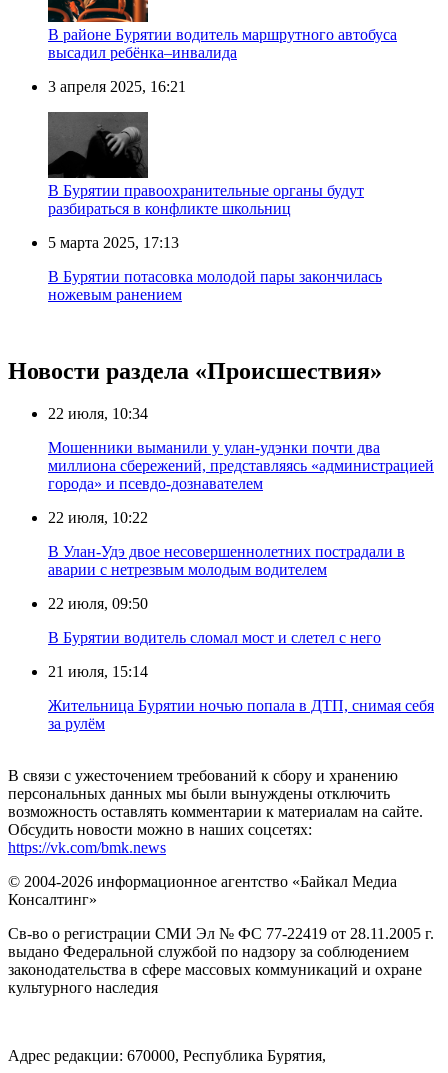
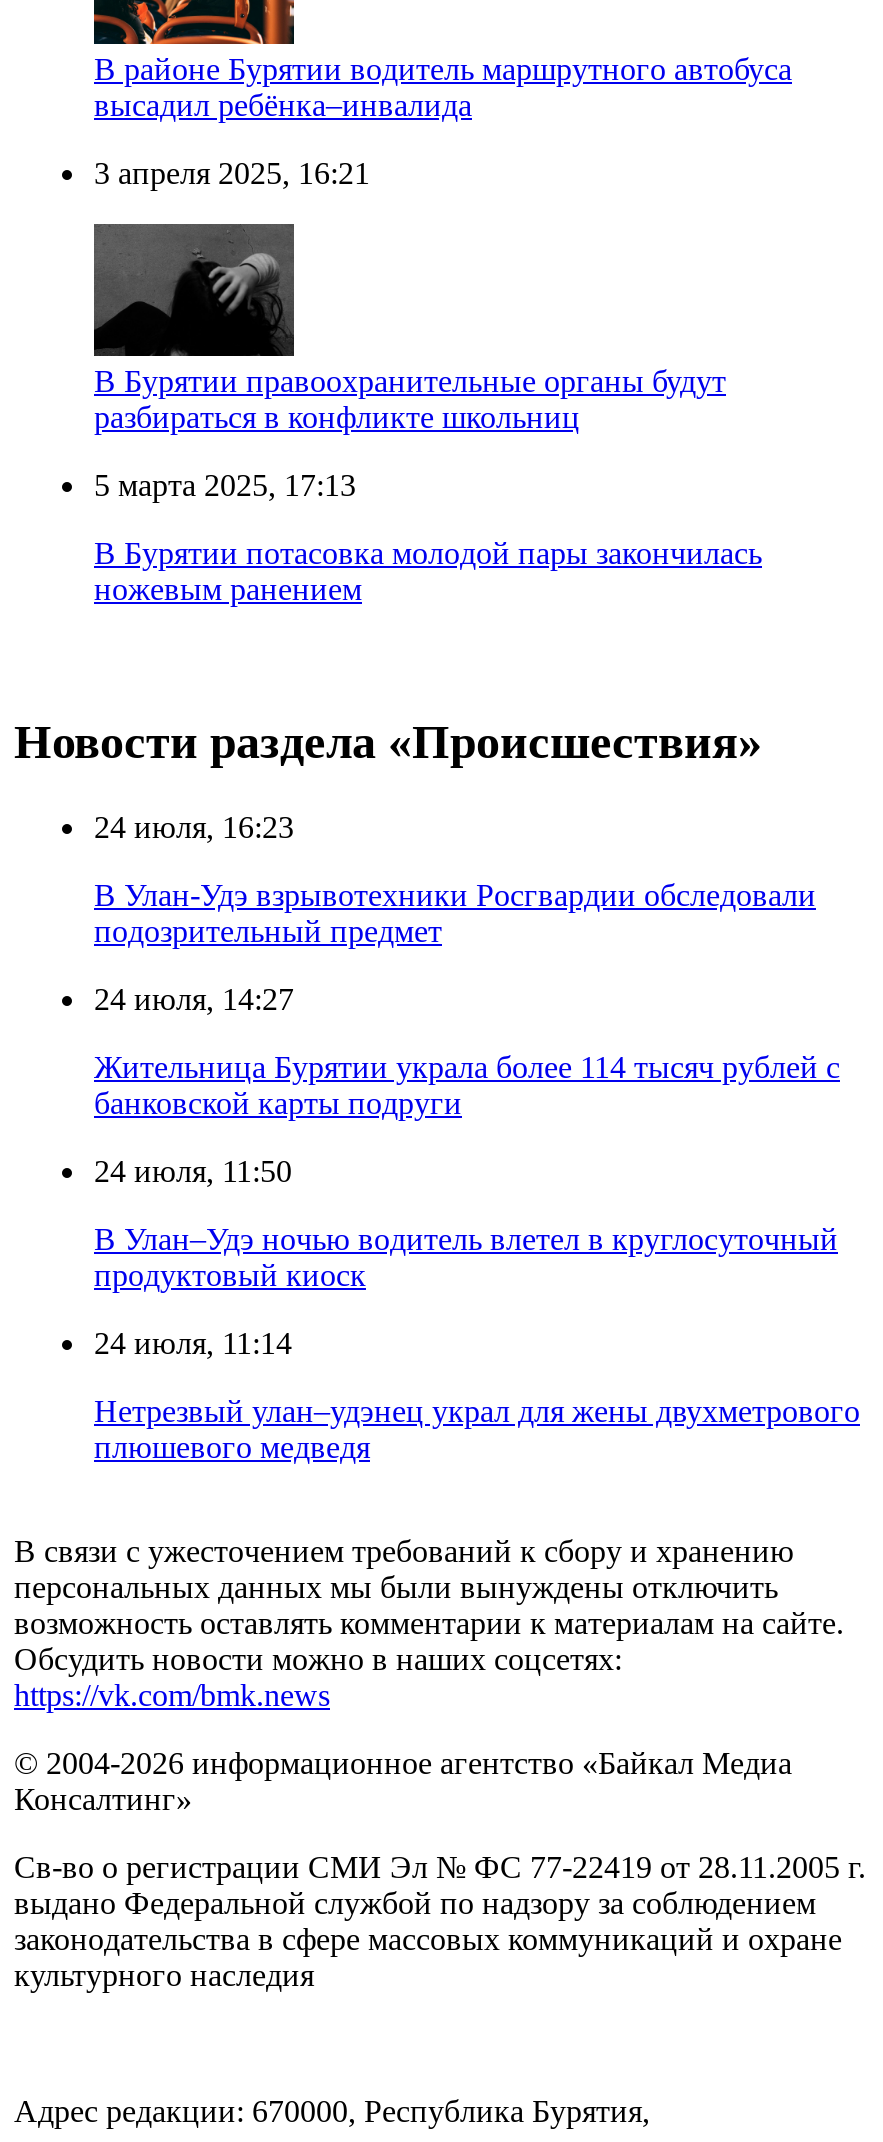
[48,405,148,422] 22 июля, 10:34 -> [94,810,294,844] 24 июля, 16:23
[48,439,434,492] Мошенники выманили у улан-удэнки почти два | миллиона сбережений, представляясь «администрацией | города» и псевдо-дознавателем -> [94,878,816,948] В Улан-Удэ взрывотехники Росгвардии обследовали | подозрительный предмет
[48,509,148,526] 22 июля, 10:22 -> [94,982,294,1016] 24 июля, 14:27
[48,543,405,578] В Улан-Удэ двое несовершеннолетних пострадали в | аварии с нетрезвым молодым водителем -> [94,1050,840,1120] Жительница Бурятии украла более 114 тысяч рублей с | банковской карты подруги
[48,595,148,612] 22 июля, 09:50 -> [94,1154,292,1188] 24 июля, 11:50
[48,629,381,646] В Бурятии водитель сломал мост и слетел с него -> [94,1222,838,1292] В Улан–Удэ ночью водитель влетел в круглосуточный | продуктовый киоск
[48,663,148,680] 21 июля, 15:14 -> [94,1326,292,1360] 24 июля, 11:14
[48,697,434,732] Жительница Бурятии ночью попала в ДТП, снимая себя | за рулём -> [94,1394,860,1464] Нетрезвый улан–удэнец украл для жены двухметрового | плюшевого медведя

